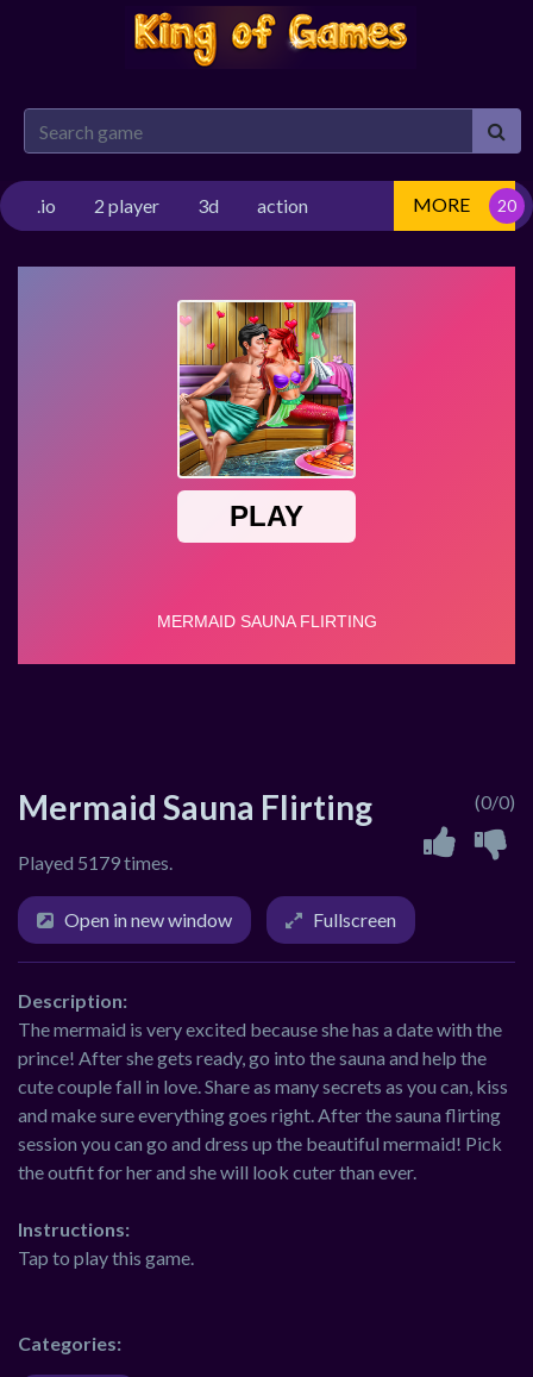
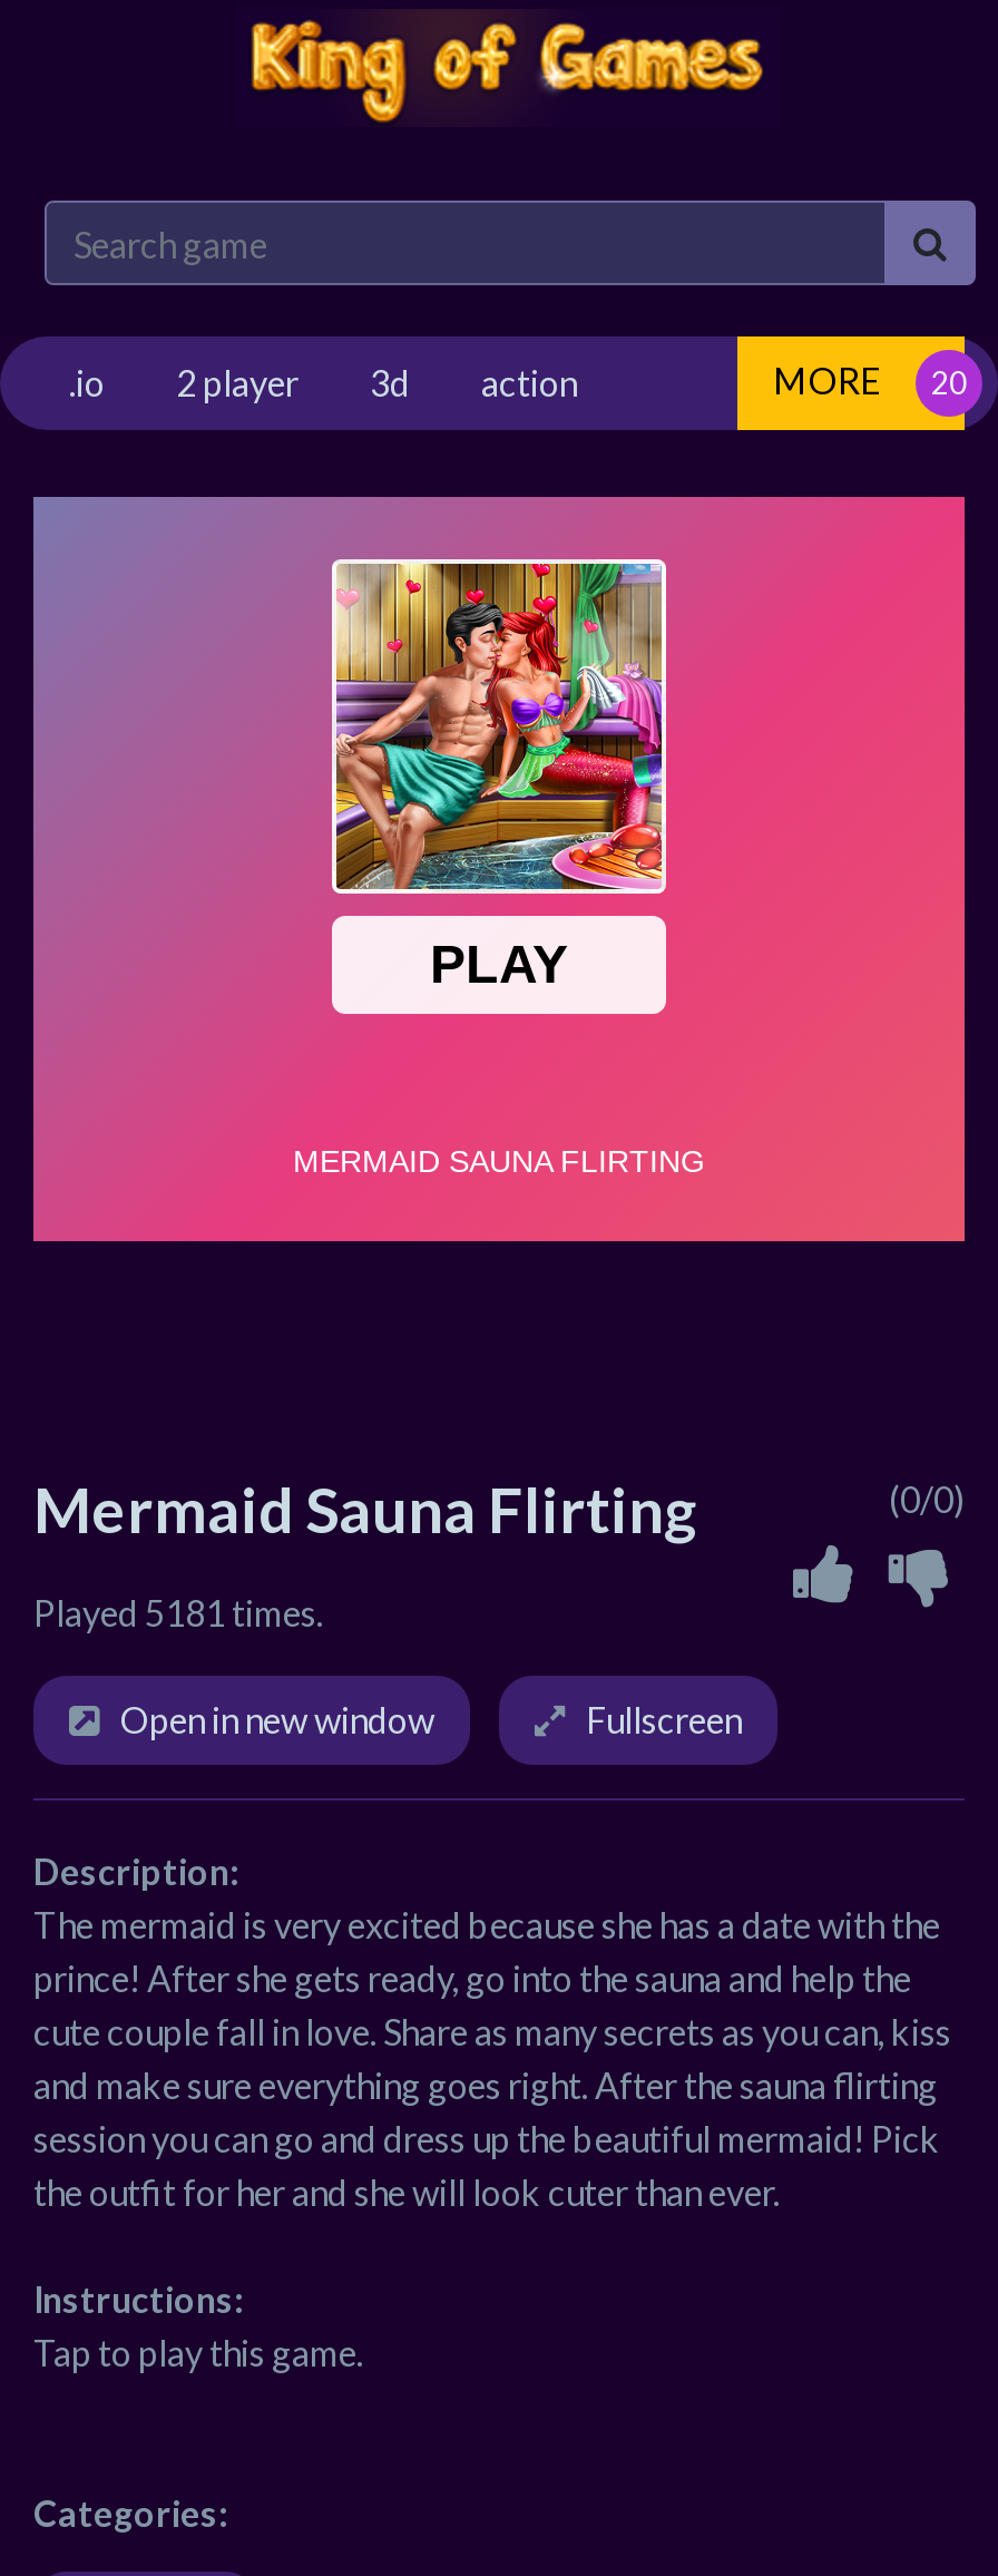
[18,851,173,874] Played 5179 times. -> [33,1591,323,1633] Played 5181 times.

